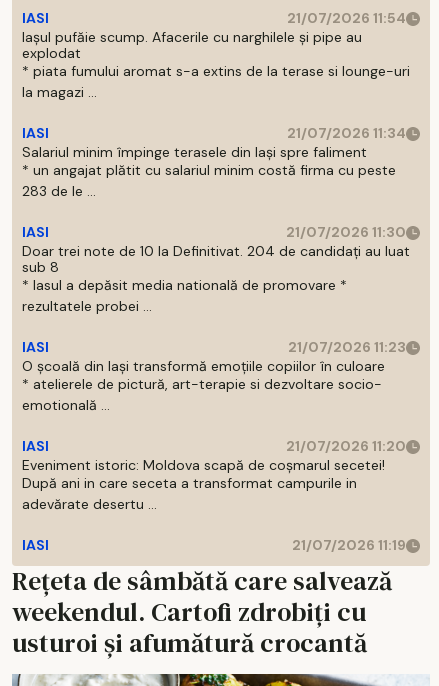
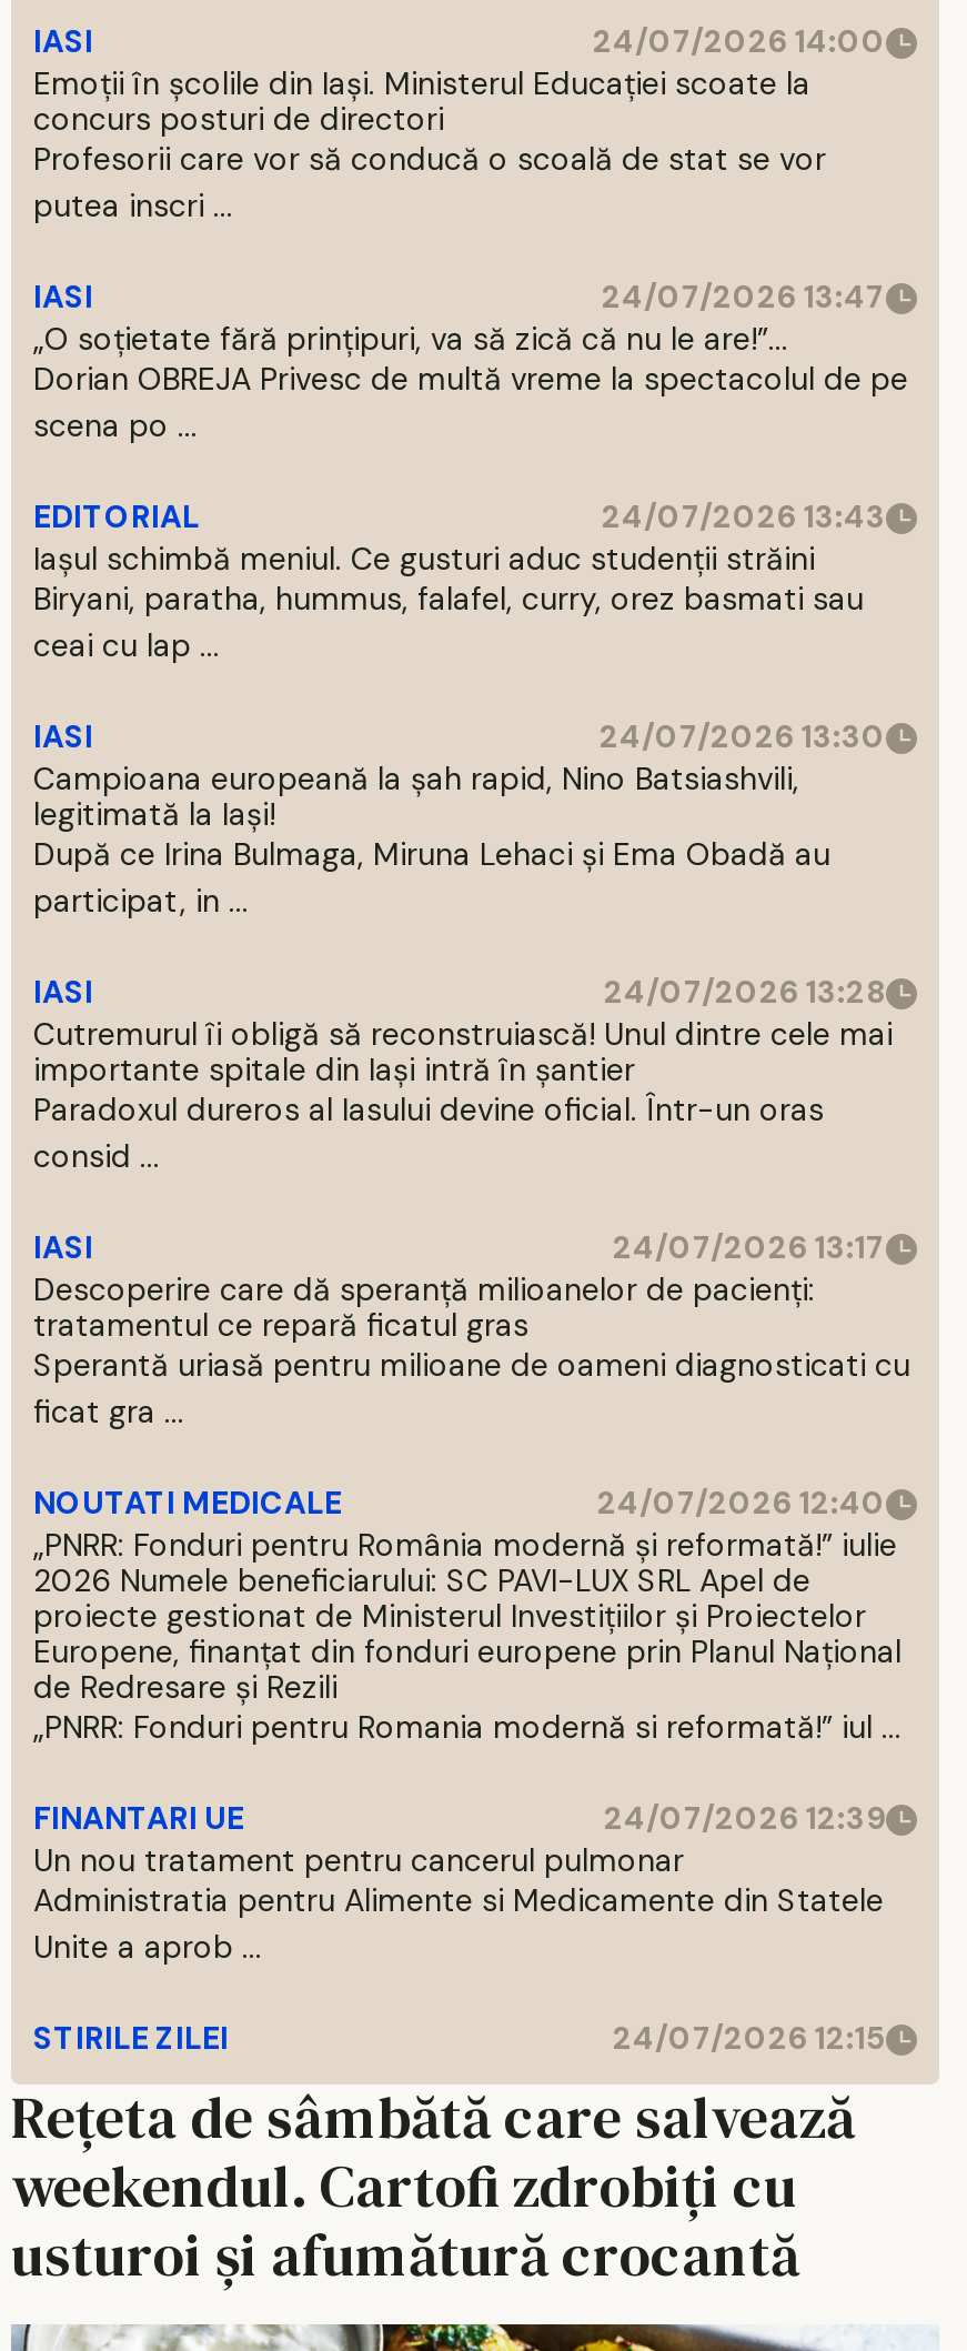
[22,9,410,101] 21/07/2026 11:54 | Iașul pufăie scump. Afacerile cu narghilele și pipe au | explodat | * piata fumului aromat s-a extins de la terase si lounge-uri | la magazi ... -> [33,21,886,225] 24/07/2026 14:00 | Emoții în școlile din Iași. Ministerul Educației scoate la | concurs posturi de directori | Profesorii care vor să conducă o scoală de stat se vor | putea inscri ...
[22,124,406,200] 21/07/2026 11:34 | Salariul minim împinge terasele din Iași spre faliment | * un angajat plătit cu salariul minim costă firma cu peste | 283 de le ... -> [33,277,908,665] 24/07/2026 13:47 | „O soțietate fără prințipuri, va să zică că nu le are!”... | Dorian OBREJA Privesc de multă vreme la spectacolul de pe | scena po ... | EDITORIAL | 24/07/2026 13:43 | Iașul schimbă meniul. Ce gusturi aduc studenții străini | Biryani, paratha, hummus, falafel, curry, orez basmati sau | ceai cu lap ...
[22,223,410,315] 21/07/2026 11:30 | Doar trei note de 10 la Definitivat. 204 de candidați au luat | sub 8 | * Iasul a depăsit media natională de promovare * | rezultatele probei ... -> [33,716,886,921] 24/07/2026 13:30 | Campioana europeană la şah rapid, Nino Batsiashvili, | legitimată la Iași! | După ce Irina Bulmaga, Miruna Lehaci şi Ema Obadă au | participat, in ...
[22,338,406,414] 21/07/2026 11:23 | O școală din Iași transformă emoțiile copiilor în culoare | * atelierele de pictură, art-terapie si dezvoltare socio- | emotională ... -> [33,972,893,1176] 24/07/2026 13:28 | Cutremurul îi obligă să reconstruiască! Unul dintre cele mai | importante spitale din Iași intră în șantier | Paradoxul dureros al Iasului devine oficial. Într-un oras | consid ...
[22,437,406,554] 21/07/2026 11:20 | Eveniment istoric: Moldova scapă de coșmarul secetei! | După ani in care seceta a transformat campurile in | adevărate desertu ... | IASI | 21/07/2026 11:19 -> [33,1227,910,2058] 24/07/2026 13:17 | Descoperire care dă speranță milioanelor de pacienți: | tratamentul ce repară ficatul gras | Sperantă uriasă pentru milioane de oameni diagnosticati cu | ficat gra ... | NOUTATI MEDICALE | 24/07/2026 12:40 | „PNRR: Fonduri pentru România modernă și reformată!” iulie | 2026 Numele beneficiarului: SC PAVI-LUX SRL Apel de | proiecte gestionat de Ministerul Investițiilor și Proiectelor | Europene, finanțat din fonduri europene prin Planul Național | de Redresare și Rezili | „PNRR: Fonduri pentru Romania modernă si reformată!” iul ... | FINANTARI UE | 24/07/2026 12:39 | Un nou tratament pentru cancerul pulmonar | Administratia pentru Alimente si Medicamente din Statele | Unite a aprob ... | STIRILE ZILEI | 24/07/2026 12:15

